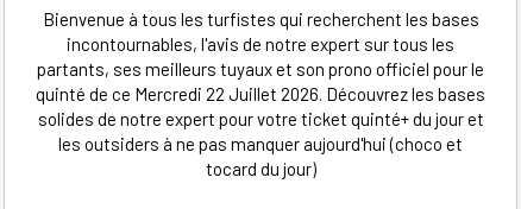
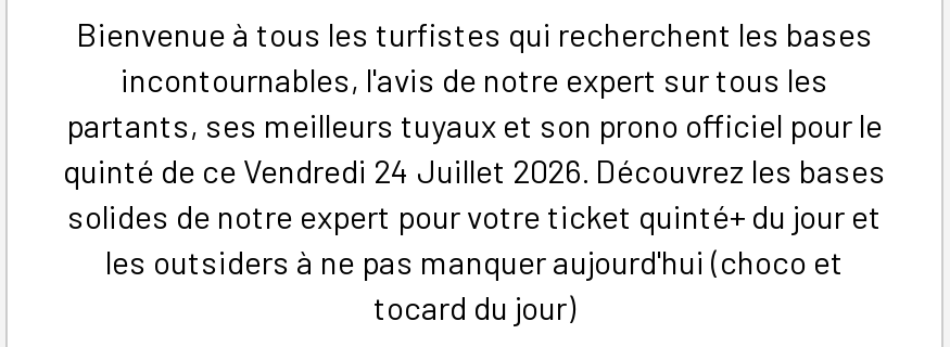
[36,83,485,104] quinté de ce Mercredi 22 Juillet 2026. Découvrez les bases -> [63,152,886,191] quinté de ce Vendredi 24 Juillet 2026. Découvrez les bases

